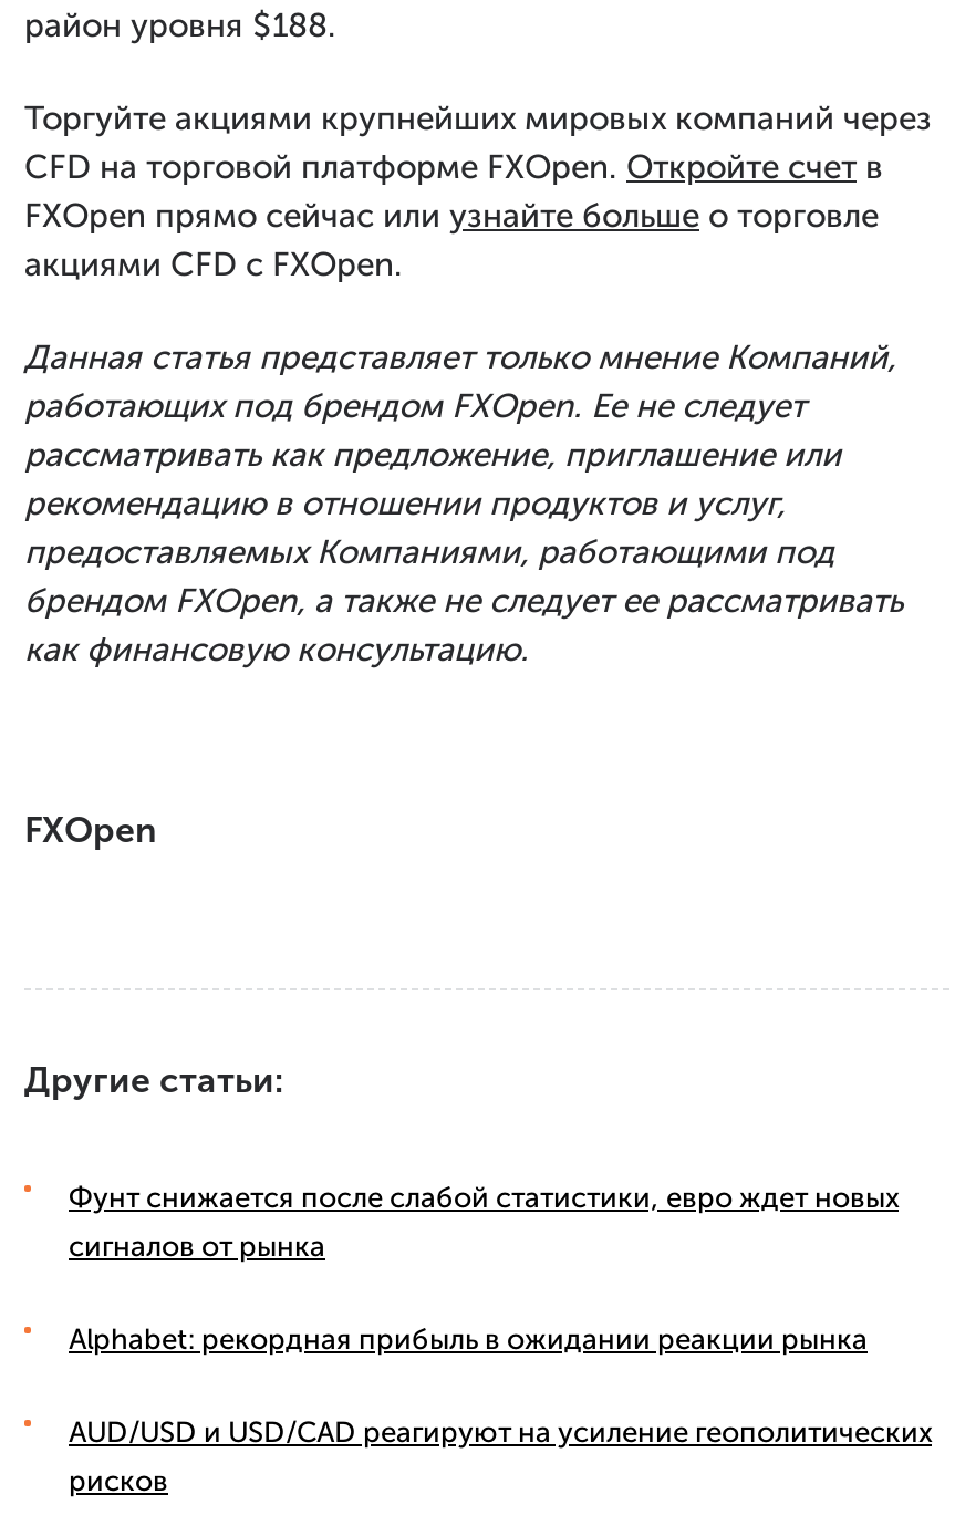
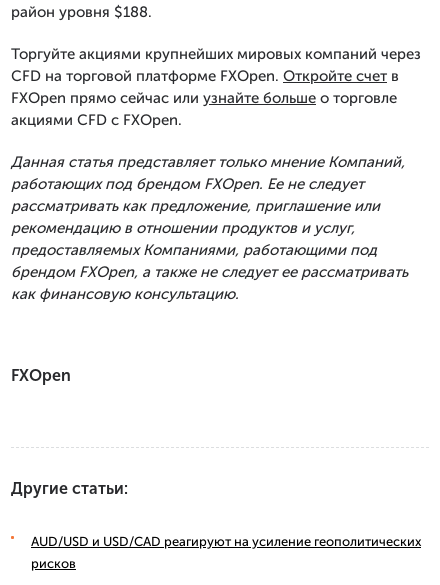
[69,1182,899,1357] Фунт снижается после слабой статистики, евро ждет новых | сигналов от рынка | Alphabet: рекордная прибыль в ожидании реакции рынка -> none

